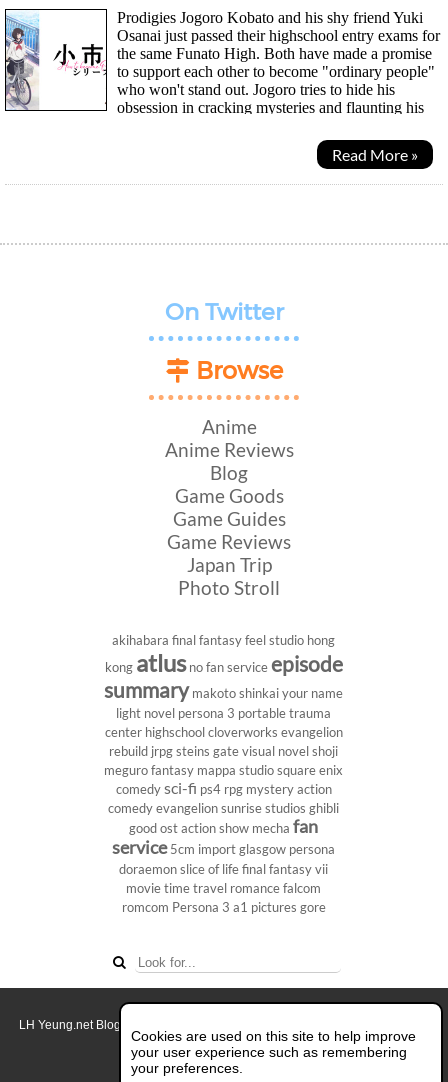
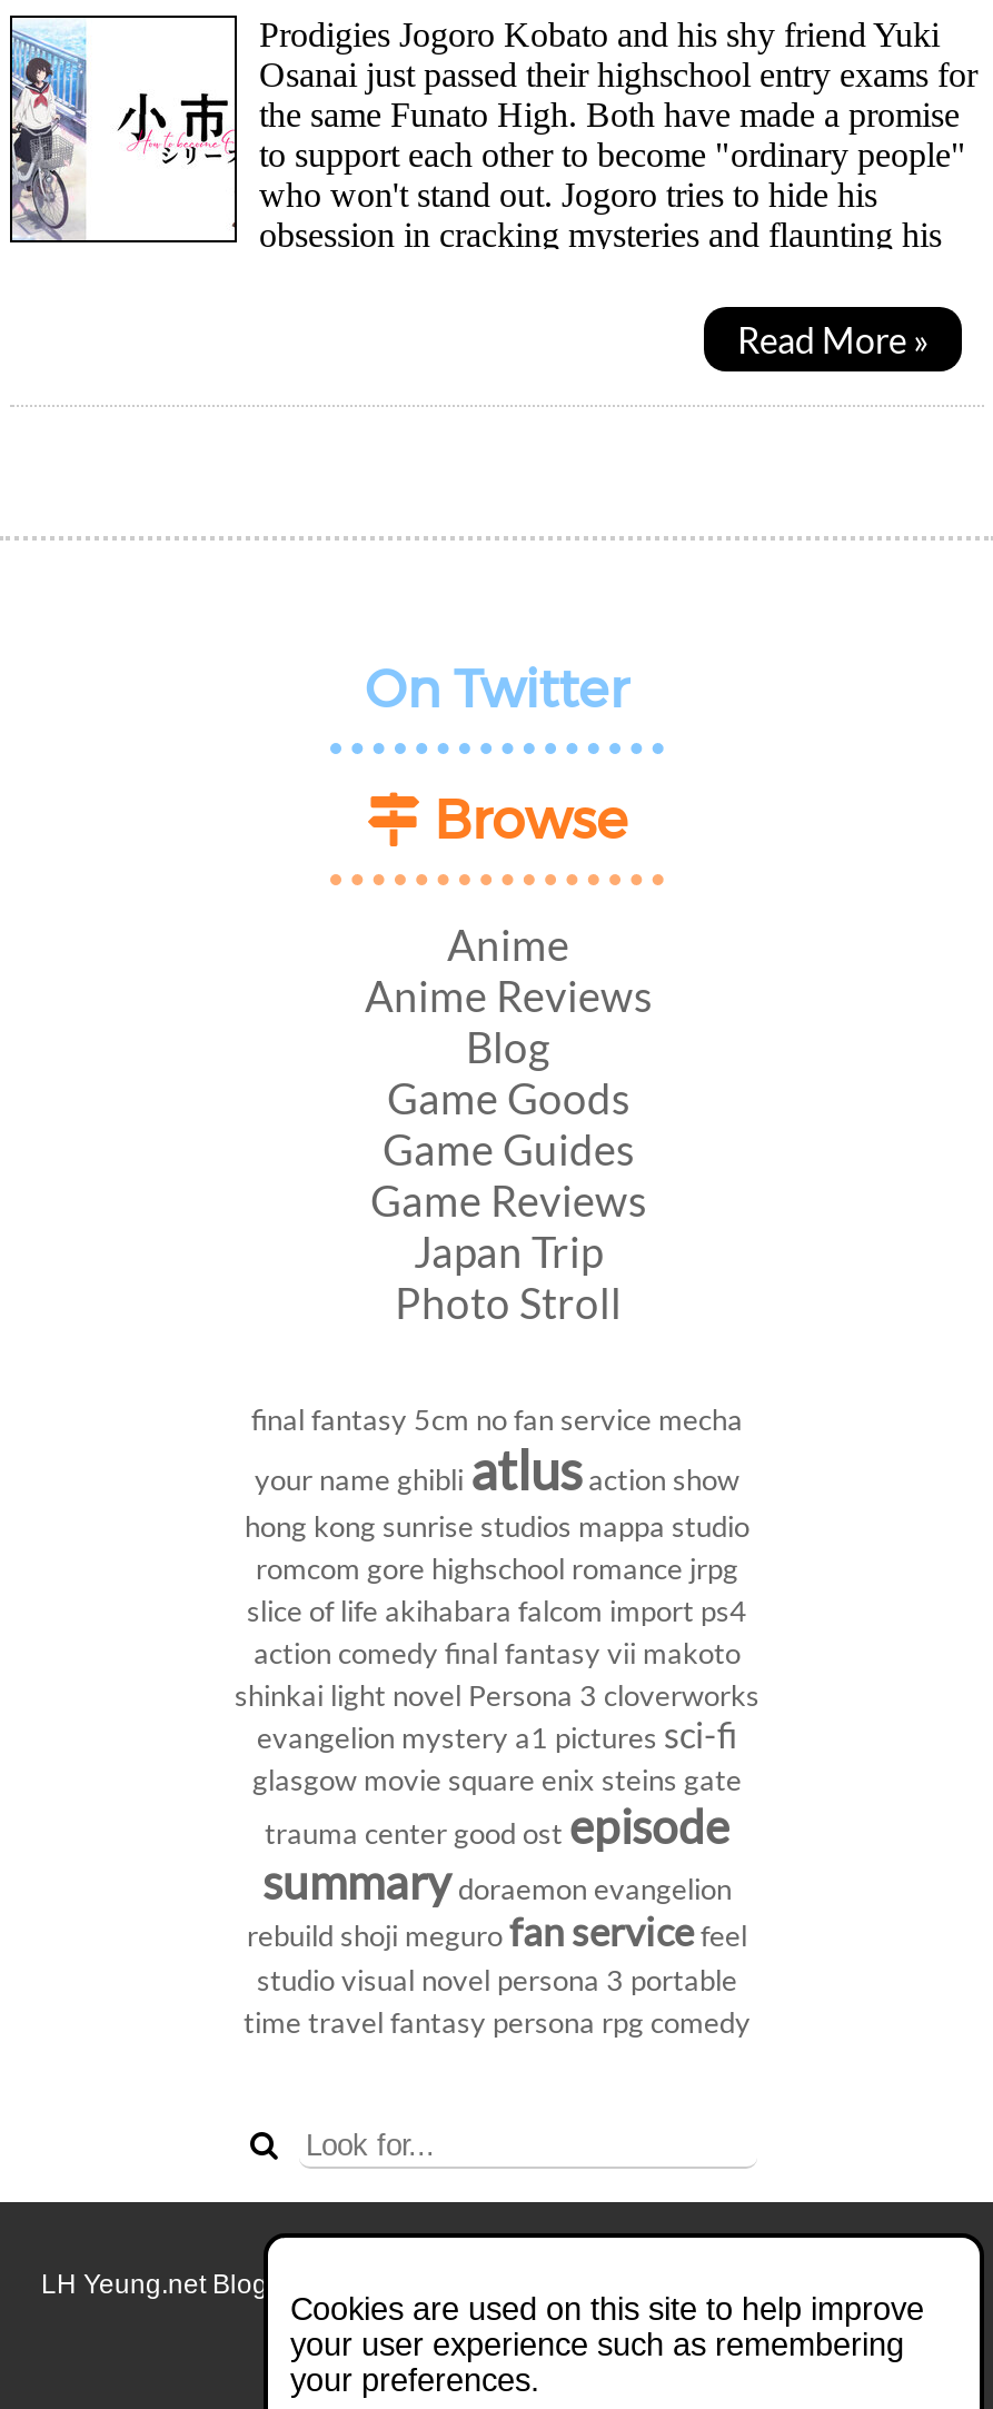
[104,632,343,915] akihabara final fantasy feel studio hong | kong atlus no fan service episode | summary makoto shinkai your name | light novel persona 3 portable trauma | center highschool cloverworks evangelion | rebuild jrpg steins gate visual novel shoji | meguro fantasy mappa studio square enix | comedy sci-fi ps4 rpg mystery action | comedy evangelion sunrise studios ghibli | good ost action show mecha fan | service 5cm import glasgow persona | doraemon slice of life final fantasy vii | movie time travel romance falcom | romcom Persona 3 a1 pictures gore -> [235,1401,759,2040] final fantasy 5cm no fan service mecha | your name ghibli atlus action show | hong kong sunrise studios mappa studio | romcom gore highschool romance jrpg | slice of life akihabara falcom import ps4 | action comedy final fantasy vii makoto | shinkai light novel Persona 3 cloverworks | evangelion mystery a1 pictures sci-fi | glasgow movie square enix steins gate | trauma center good ost episode | summary doraemon evangelion | rebuild shoji meguro fan service feel | studio visual novel persona 3 portable | time travel fantasy persona rpg comedy

